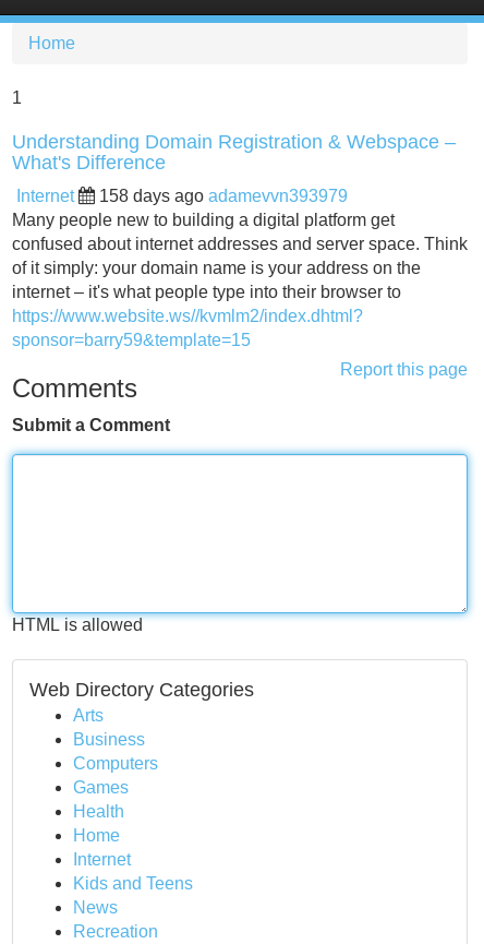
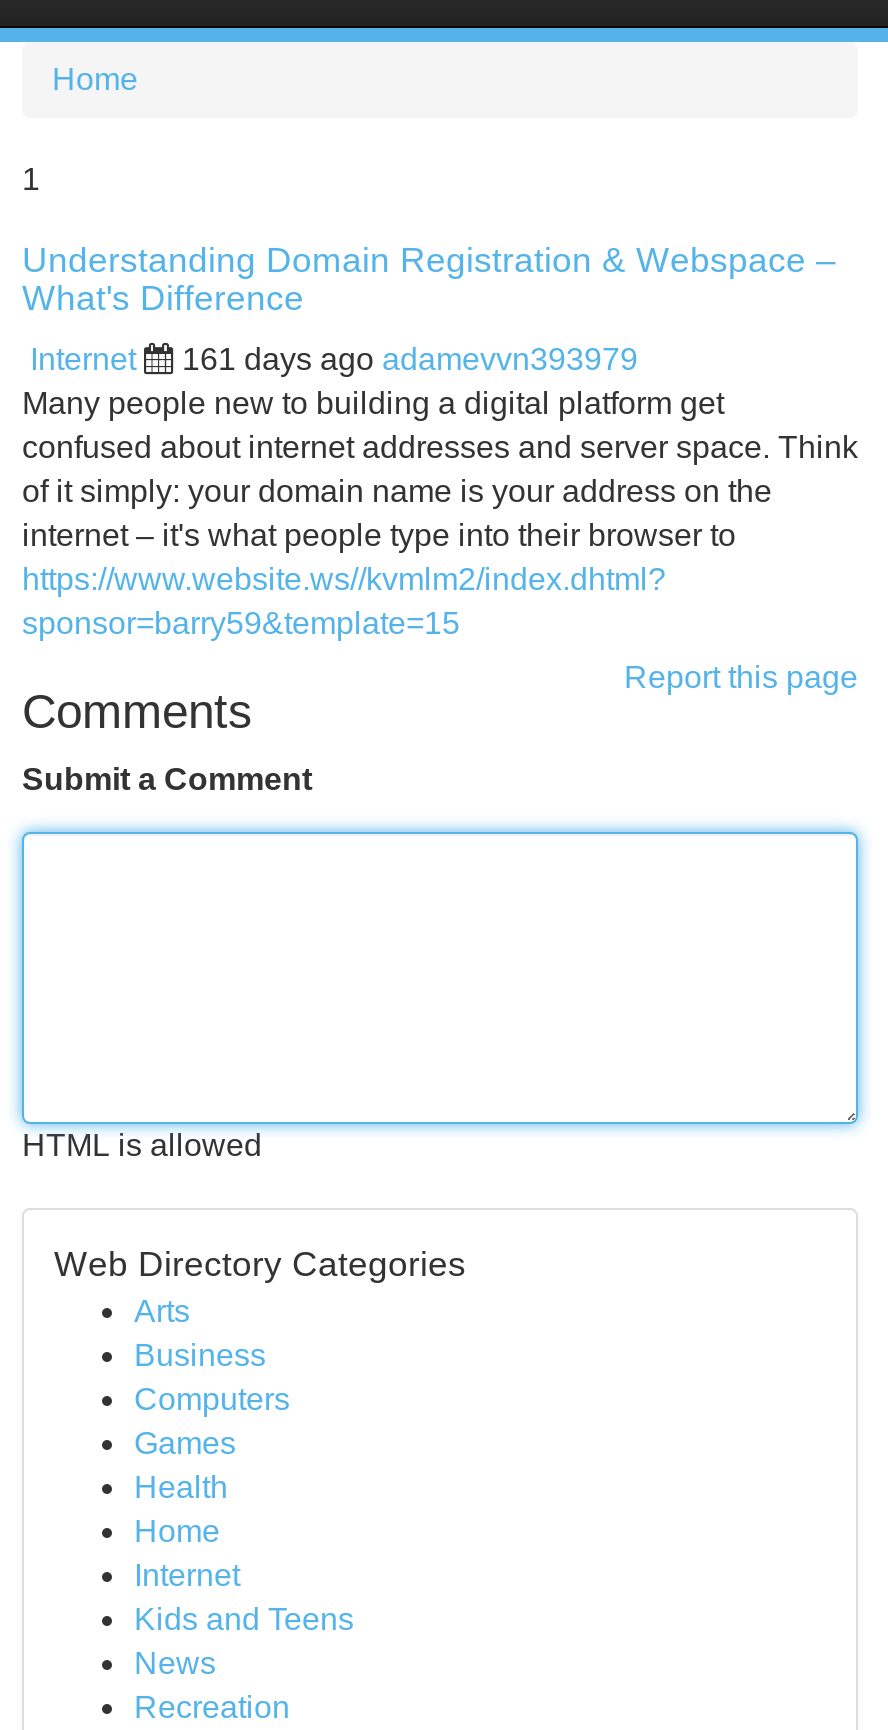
[99,187,348,205] 158 days ago adamevvn393979 -> [182,342,638,376] 161 days ago adamevvn393979

